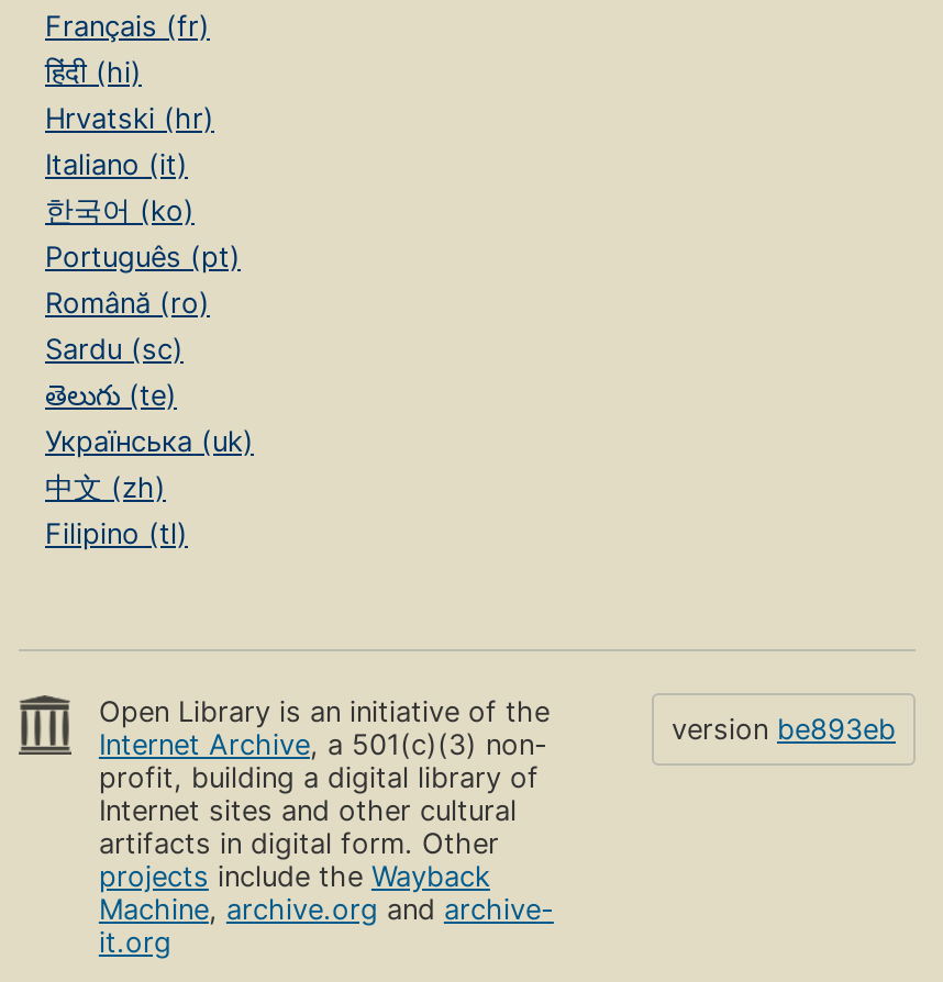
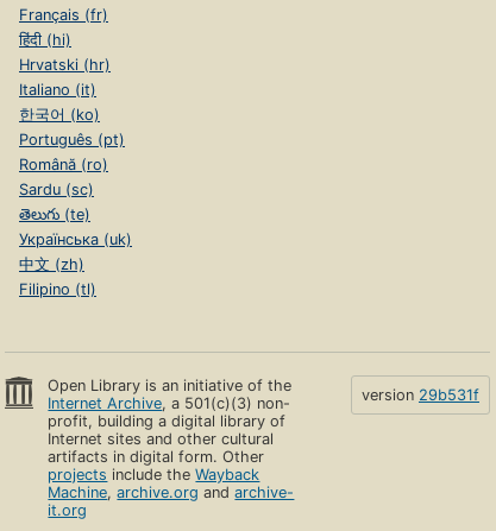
[672,713,896,746] version be893eb -> [362,386,479,404] version 29b531f

